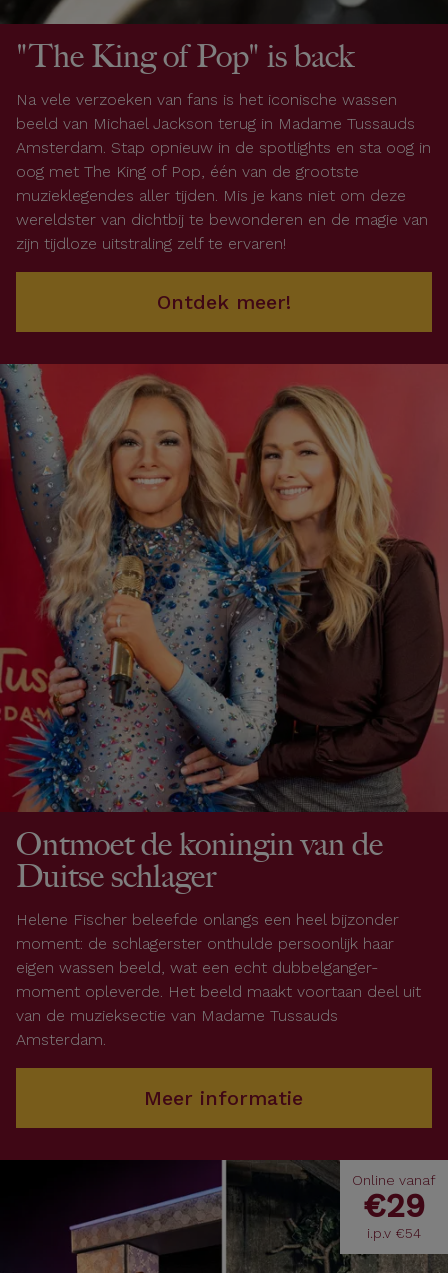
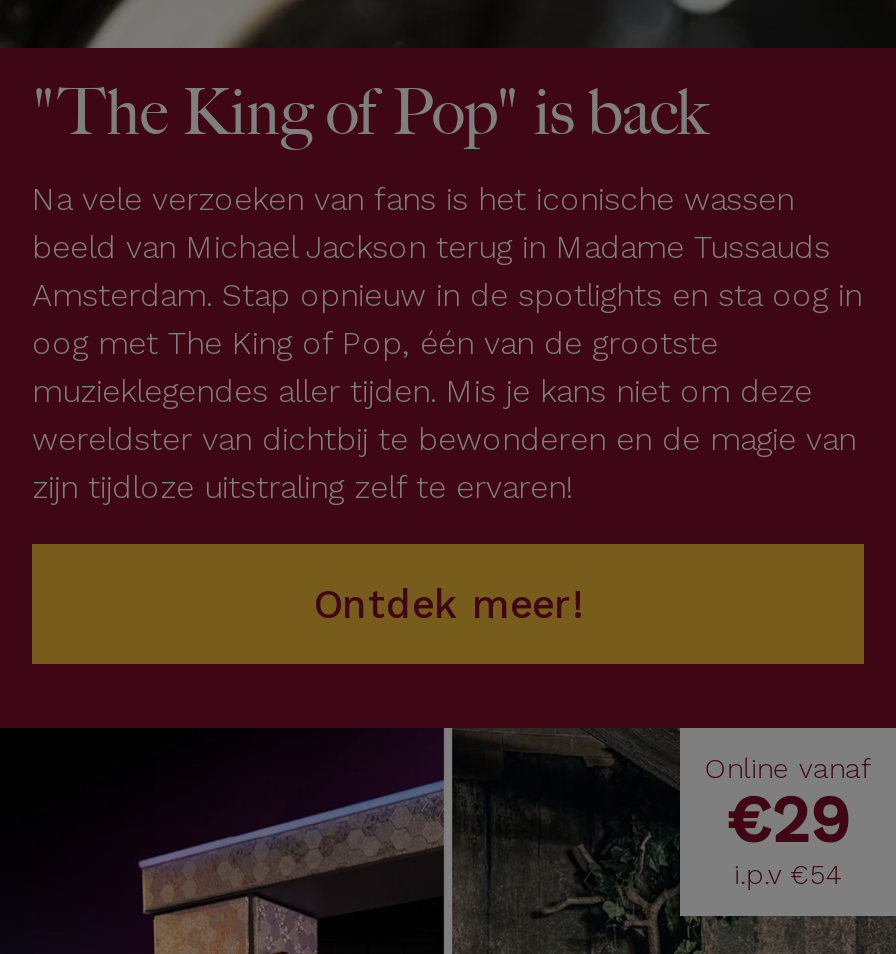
[3,363,445,1110] [image] | Ontmoet de koningin van de | Duitse schlager | Helene Fischer beleefde onlangs een heel bijzonder | moment: de schlagerster onthulde persoonlijk haar | eigen wassen beeld, wat een echt dubbelganger- | moment opleverde. Het beeld maakt voortaan deel uit | van de muzieksectie van Madame Tussauds | Amsterdam. | Meer informatie -> none

